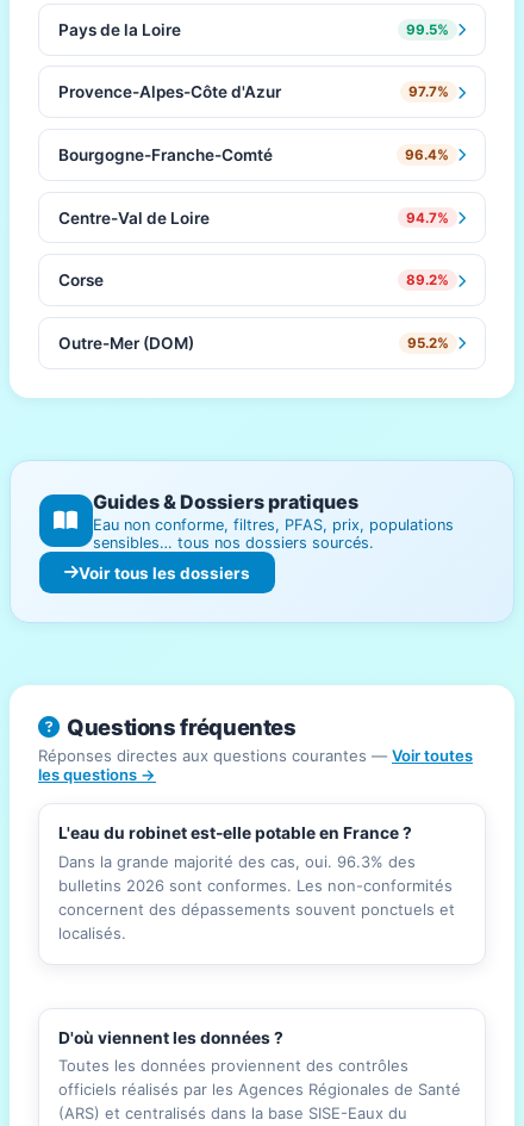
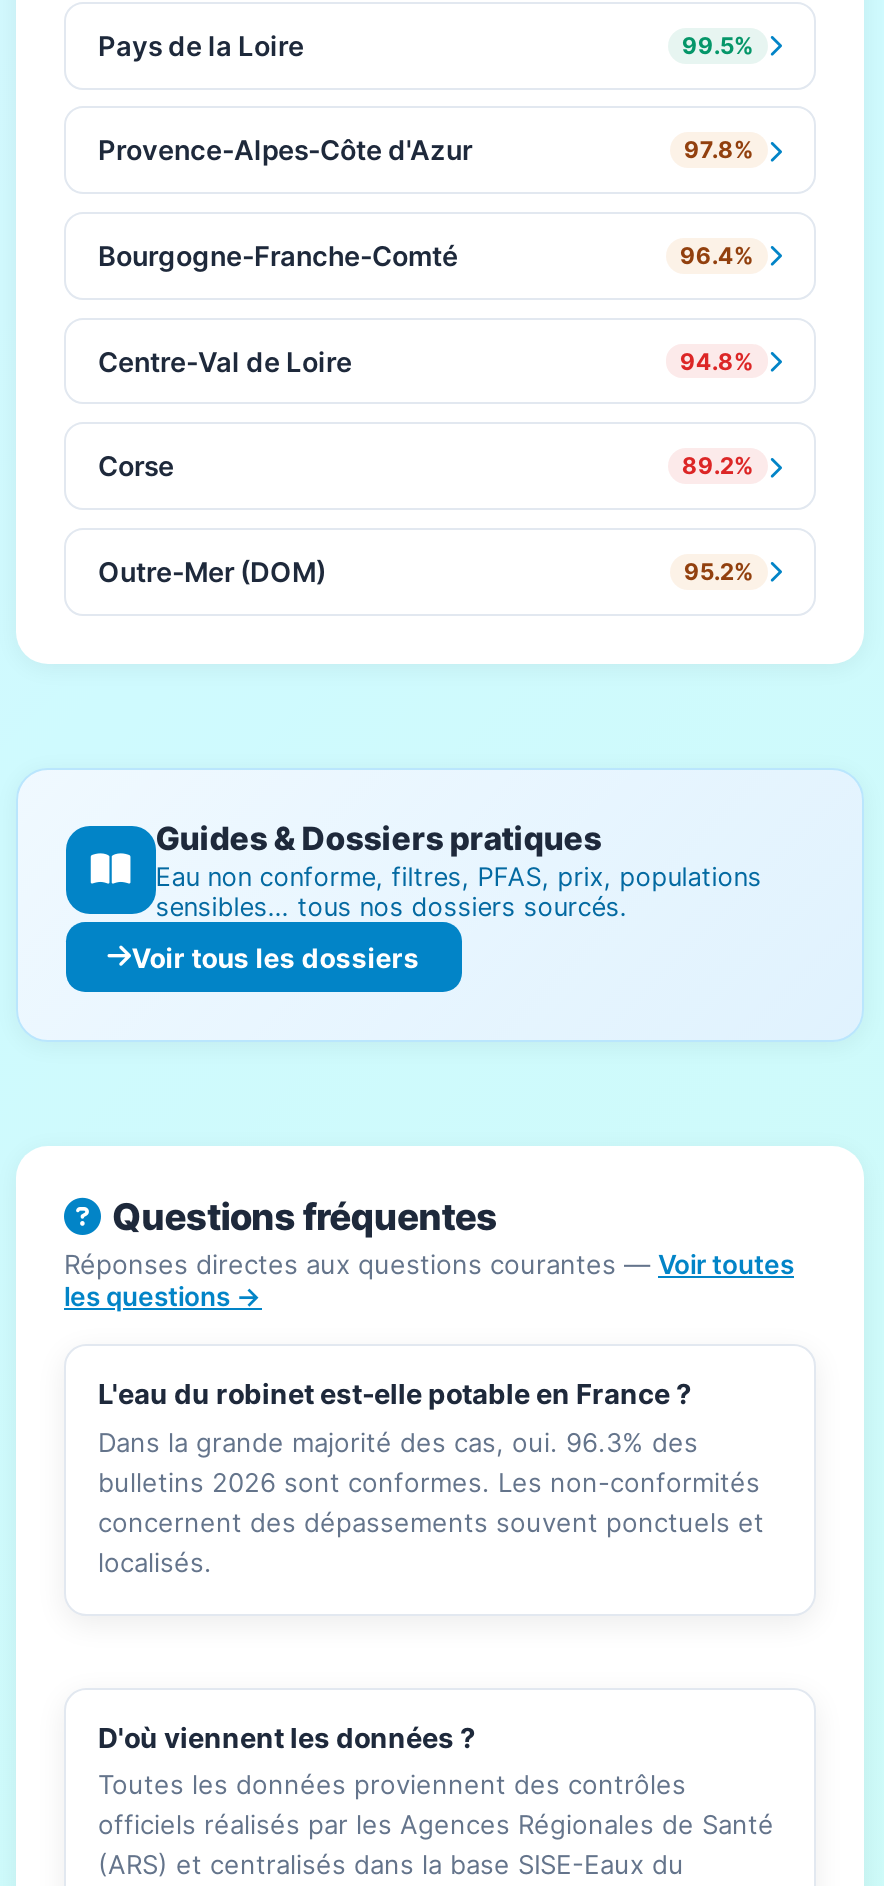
[408,84,449,101] 97.7% -> [684,137,754,165] 97.8%
[406,209,449,226] 94.7% -> [680,347,754,375] 94.8%

